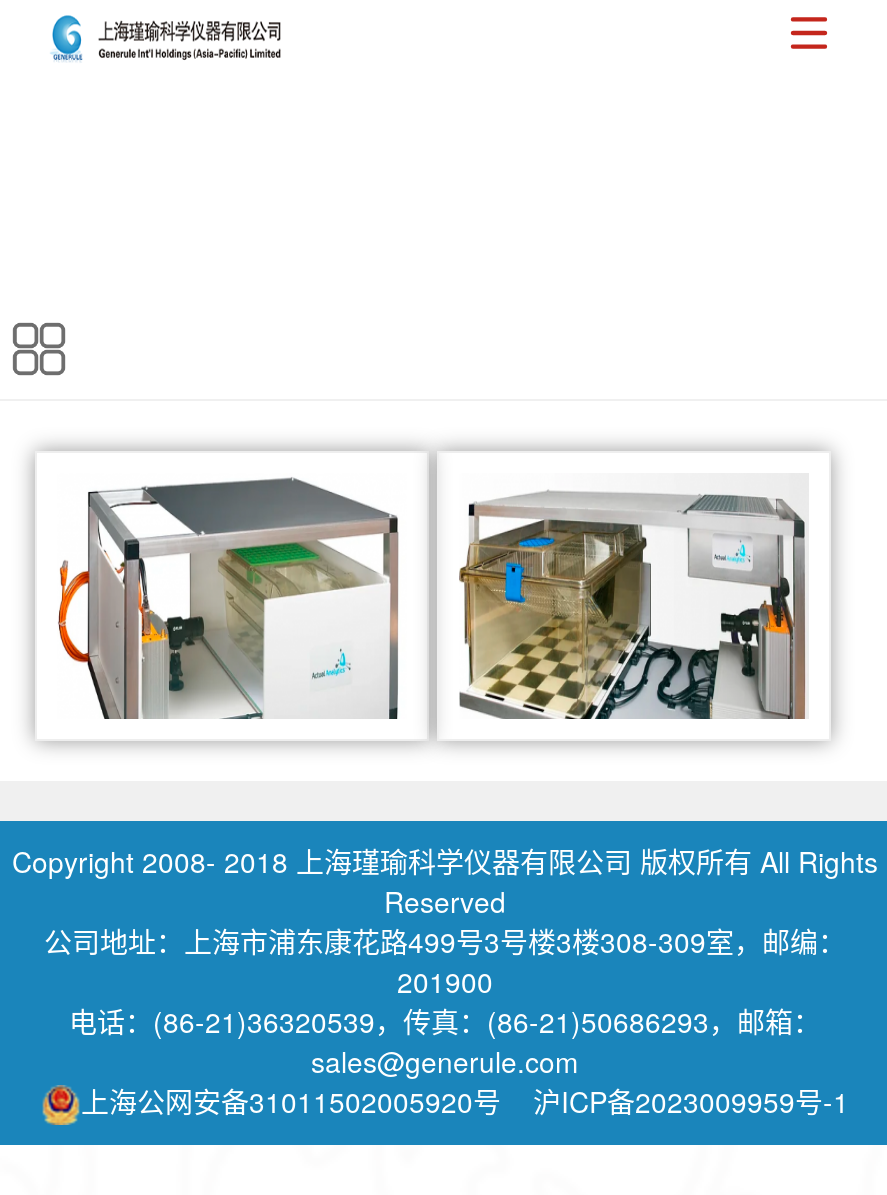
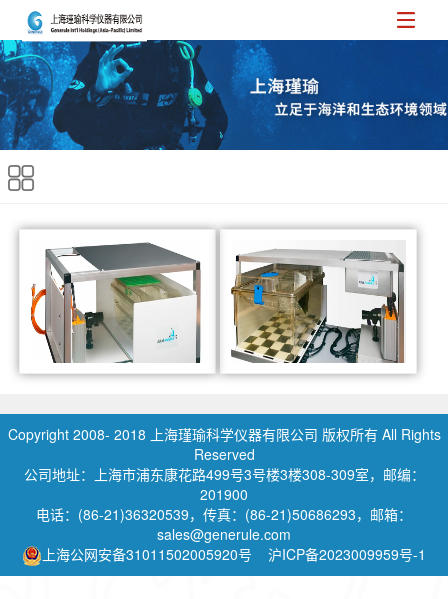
none -> [3,39,445,151] [image]

